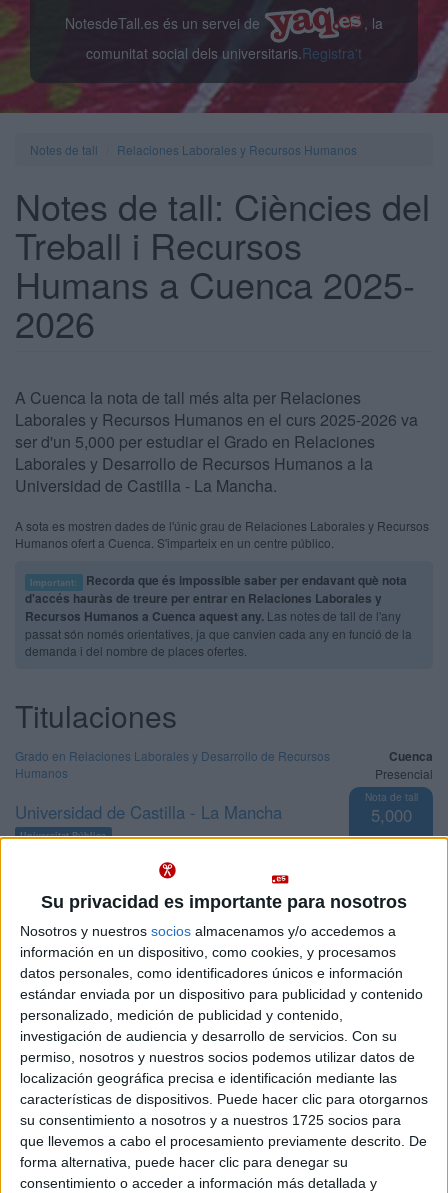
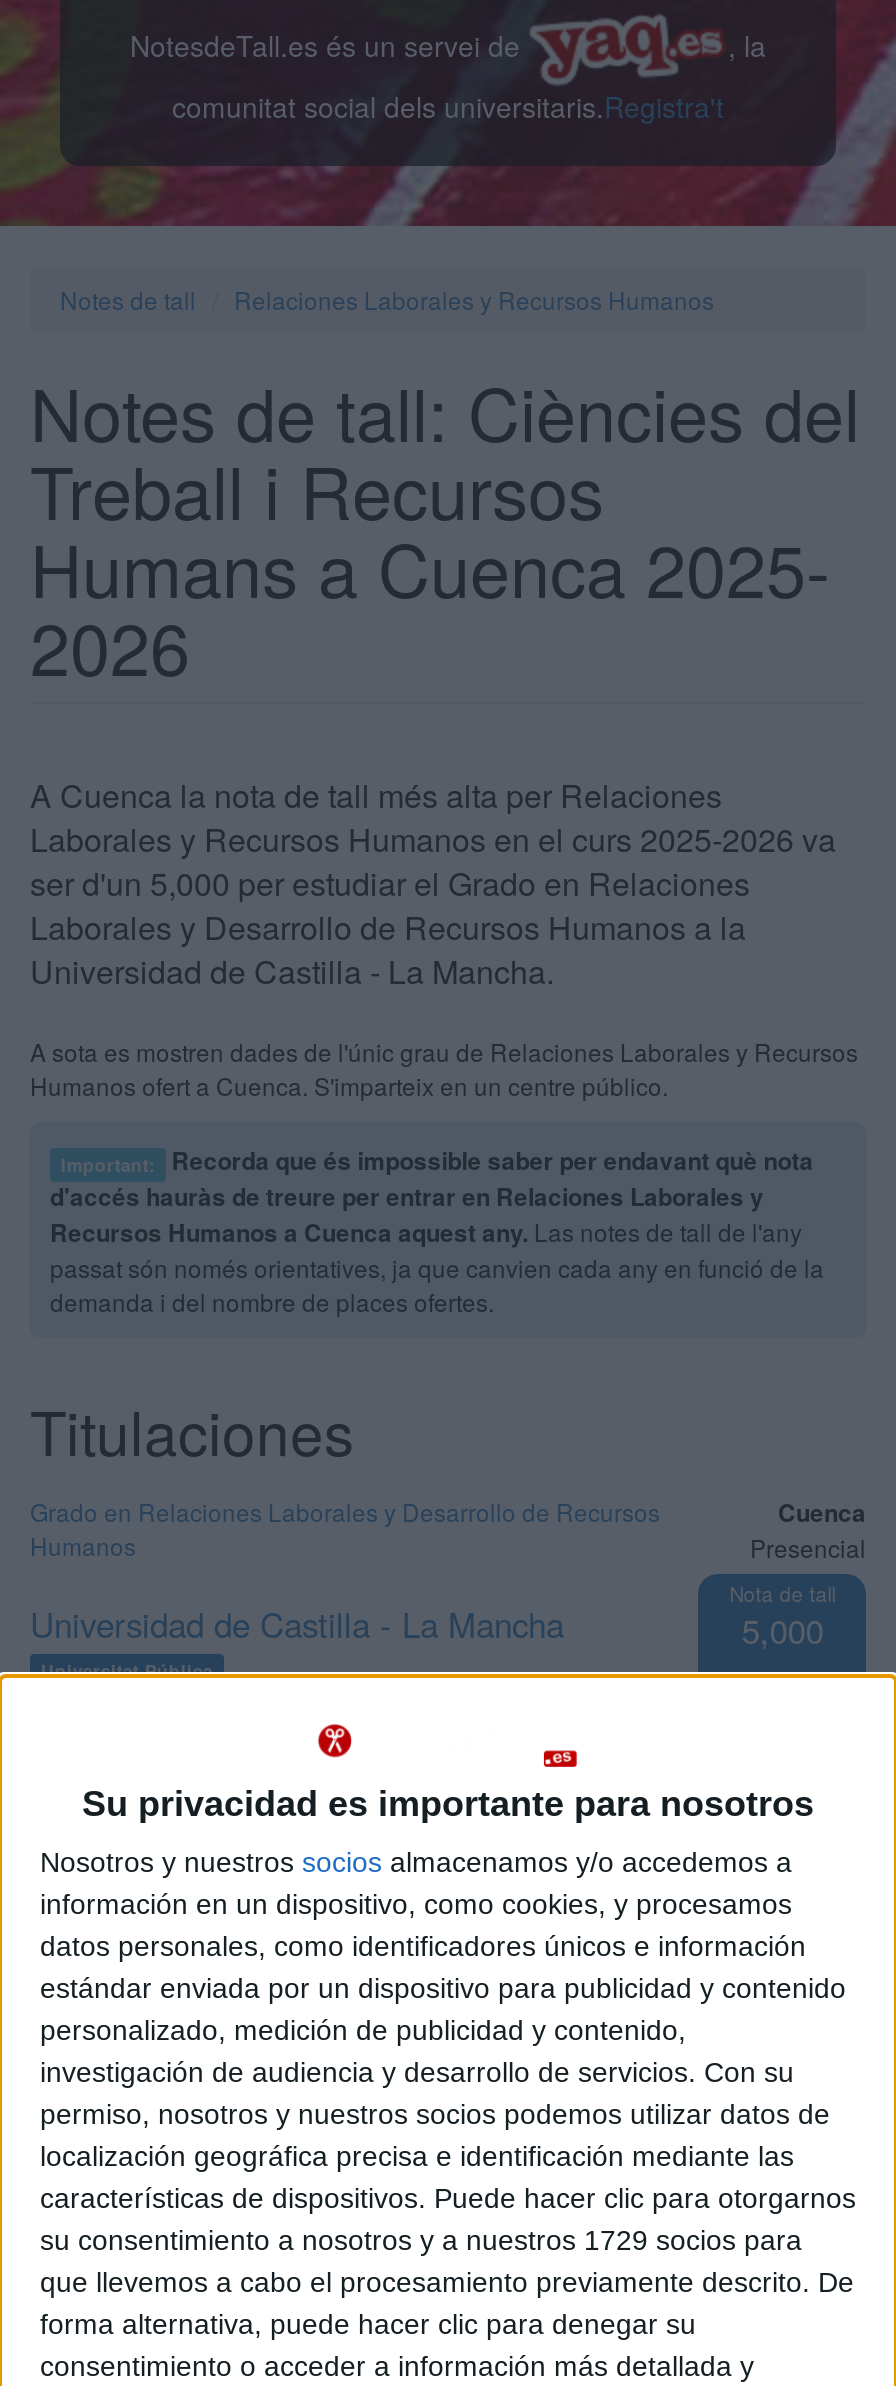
[20,1112,401,1128] su consentimiento a nosotros y a nuestros 1725 socios para -> [40,2223,802,2255] su consentimiento a nosotros y a nuestros 1729 socios para

